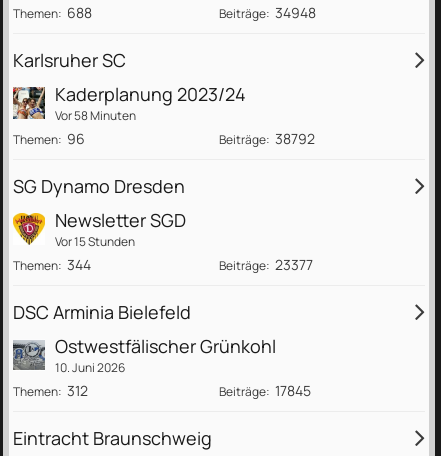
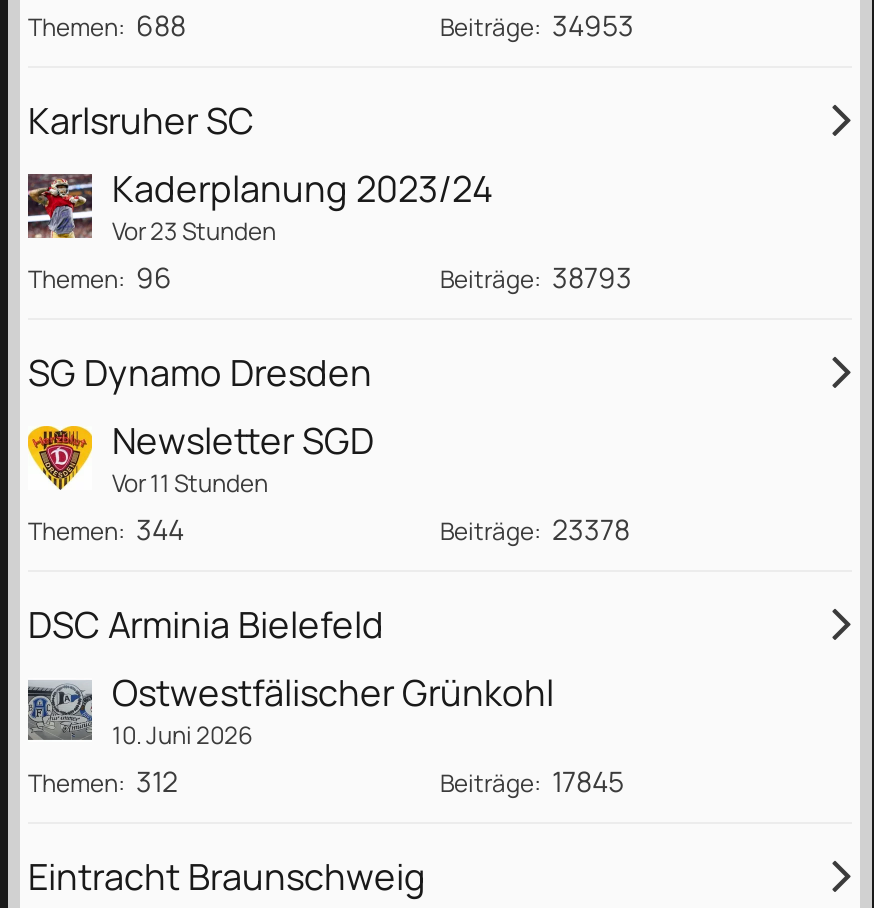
[219,3,316,22] Beiträge 34948 -> [440,6,634,44] Beiträge 34953
[12,87,136,124] [image] | Vor 58 Minuten -> [26,172,276,248] [image] | Vor 23 Stunden
[219,129,315,148] Beiträge 38792 -> [440,258,632,296] Beiträge 38793
[55,233,135,250] Vor 15 Stunden -> [112,466,268,500] Vor 11 Stunden
[219,255,313,274] Beiträge 23377 -> [440,510,630,548] Beiträge 23378

